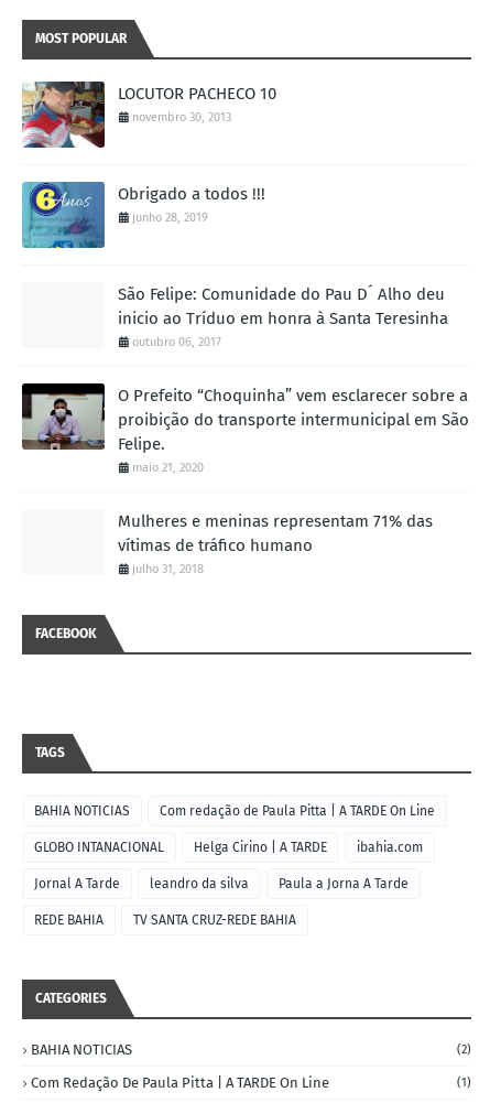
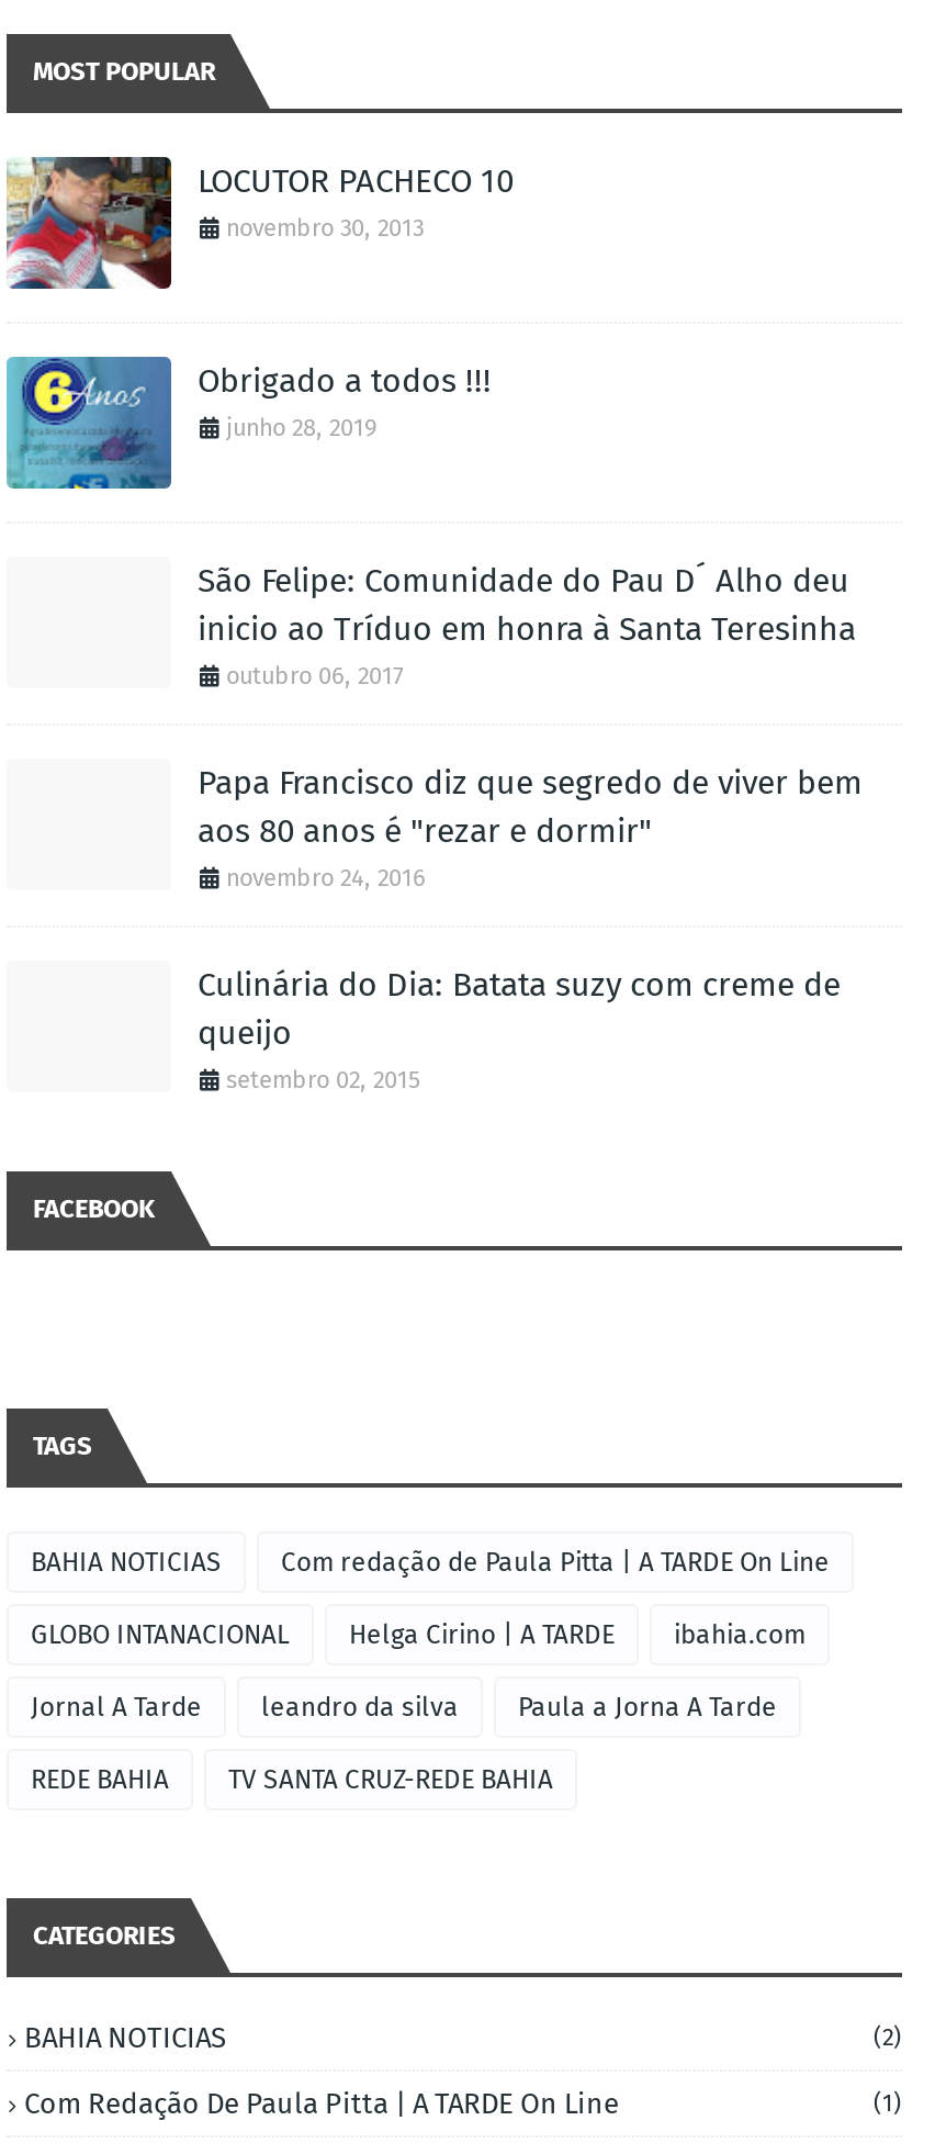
[21,382,102,451] [image] -> none
[118,386,469,475] O Prefeito “Choquinha” vem esclarecer sobre a | proibição do transporte intermunicipal em São | Felipe. | maio 21, 2020 -> [198,763,863,893] Papa Francisco diz que segredo de viver bem | aos 80 anos é "rezar e dormir" | novembro 24, 2016
[118,512,433,577] Mulheres e meninas representam 71% das | vítimas de tráfico humano | julho 31, 2018 -> [198,965,841,1095] Culinária do Dia: Batata suzy com creme de | queijo | setembro 02, 2015

